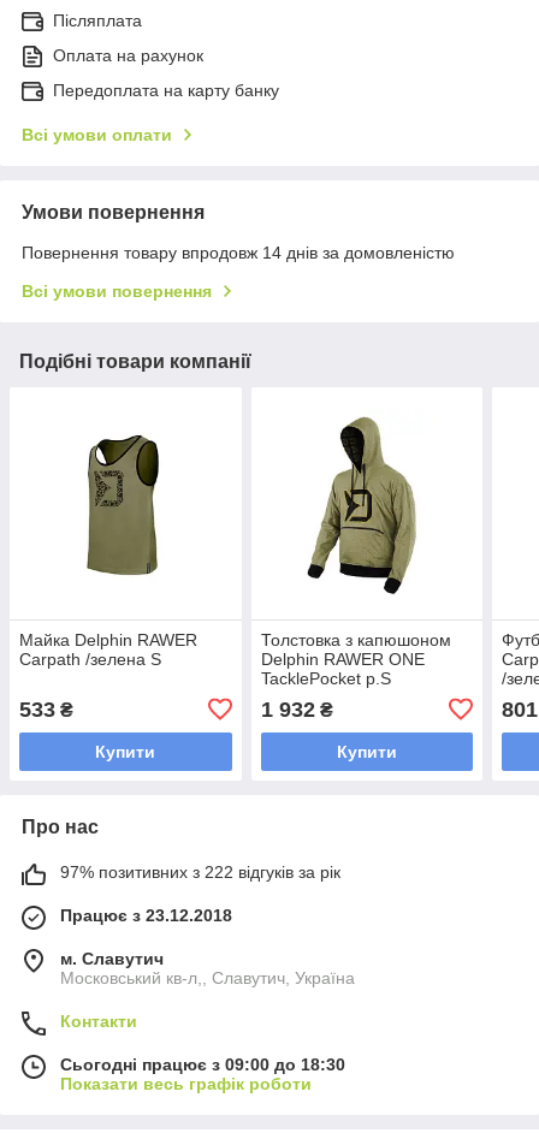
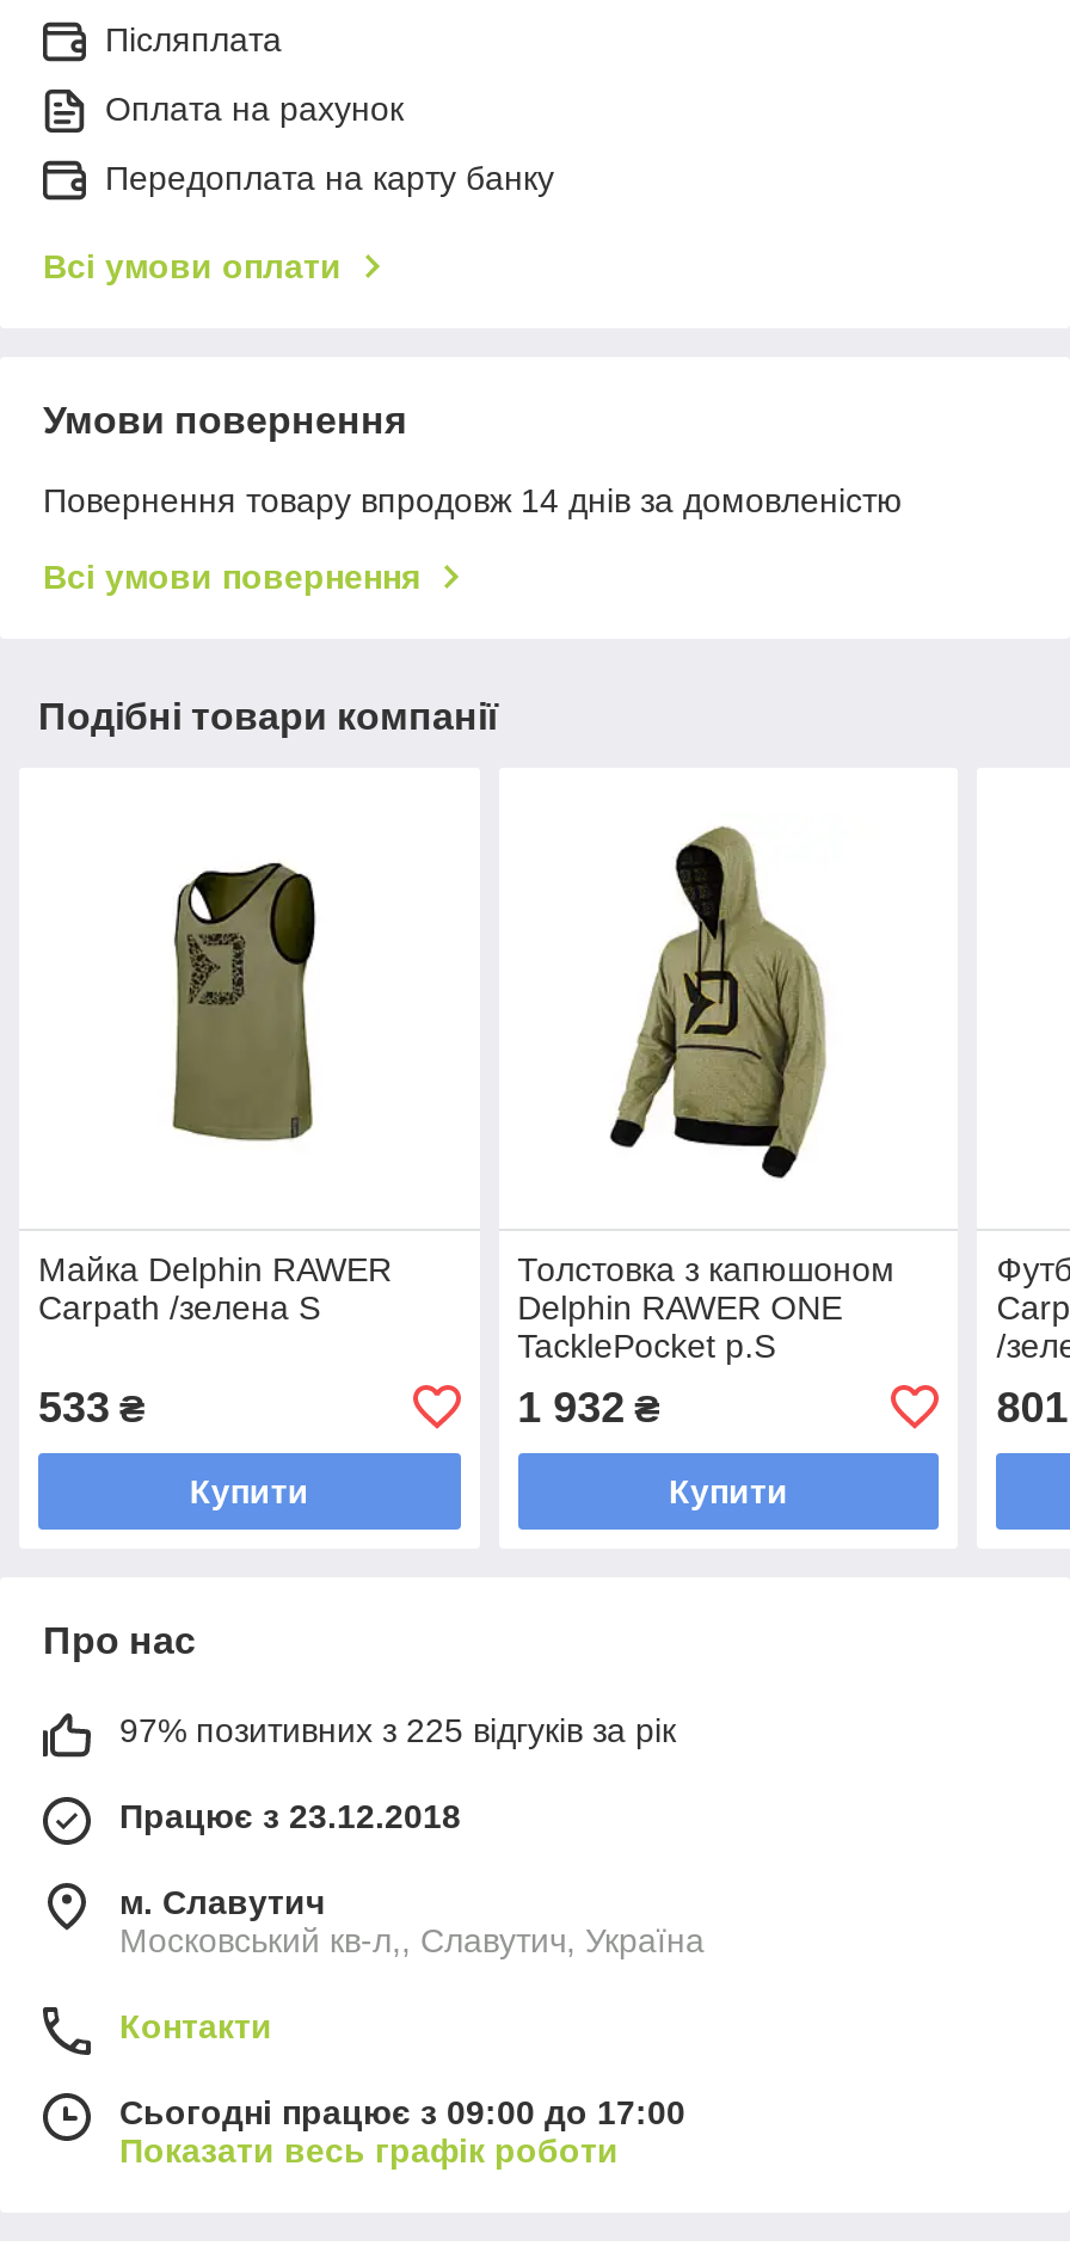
[60,862,340,881] 97% позитивних з 222 відгуків за рік -> [119,1711,676,1749] 97% позитивних з 225 відгуків за рік
[60,1055,345,1074] Сьогодні працює з 09:00 до 18:30 -> [119,2093,685,2131] Сьогодні працює з 09:00 до 17:00

